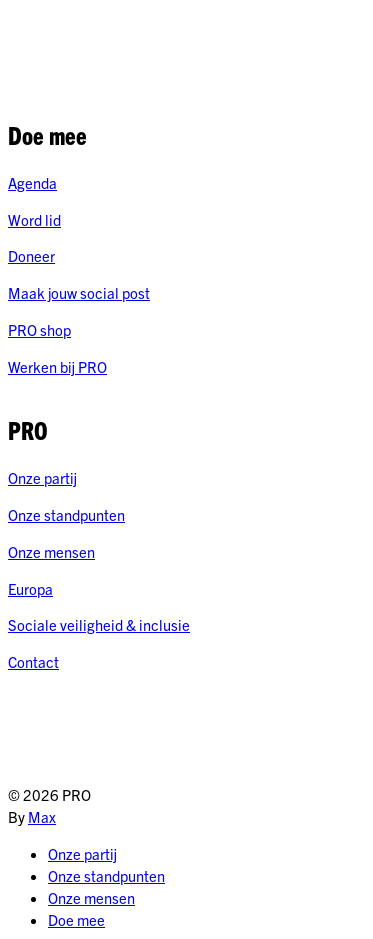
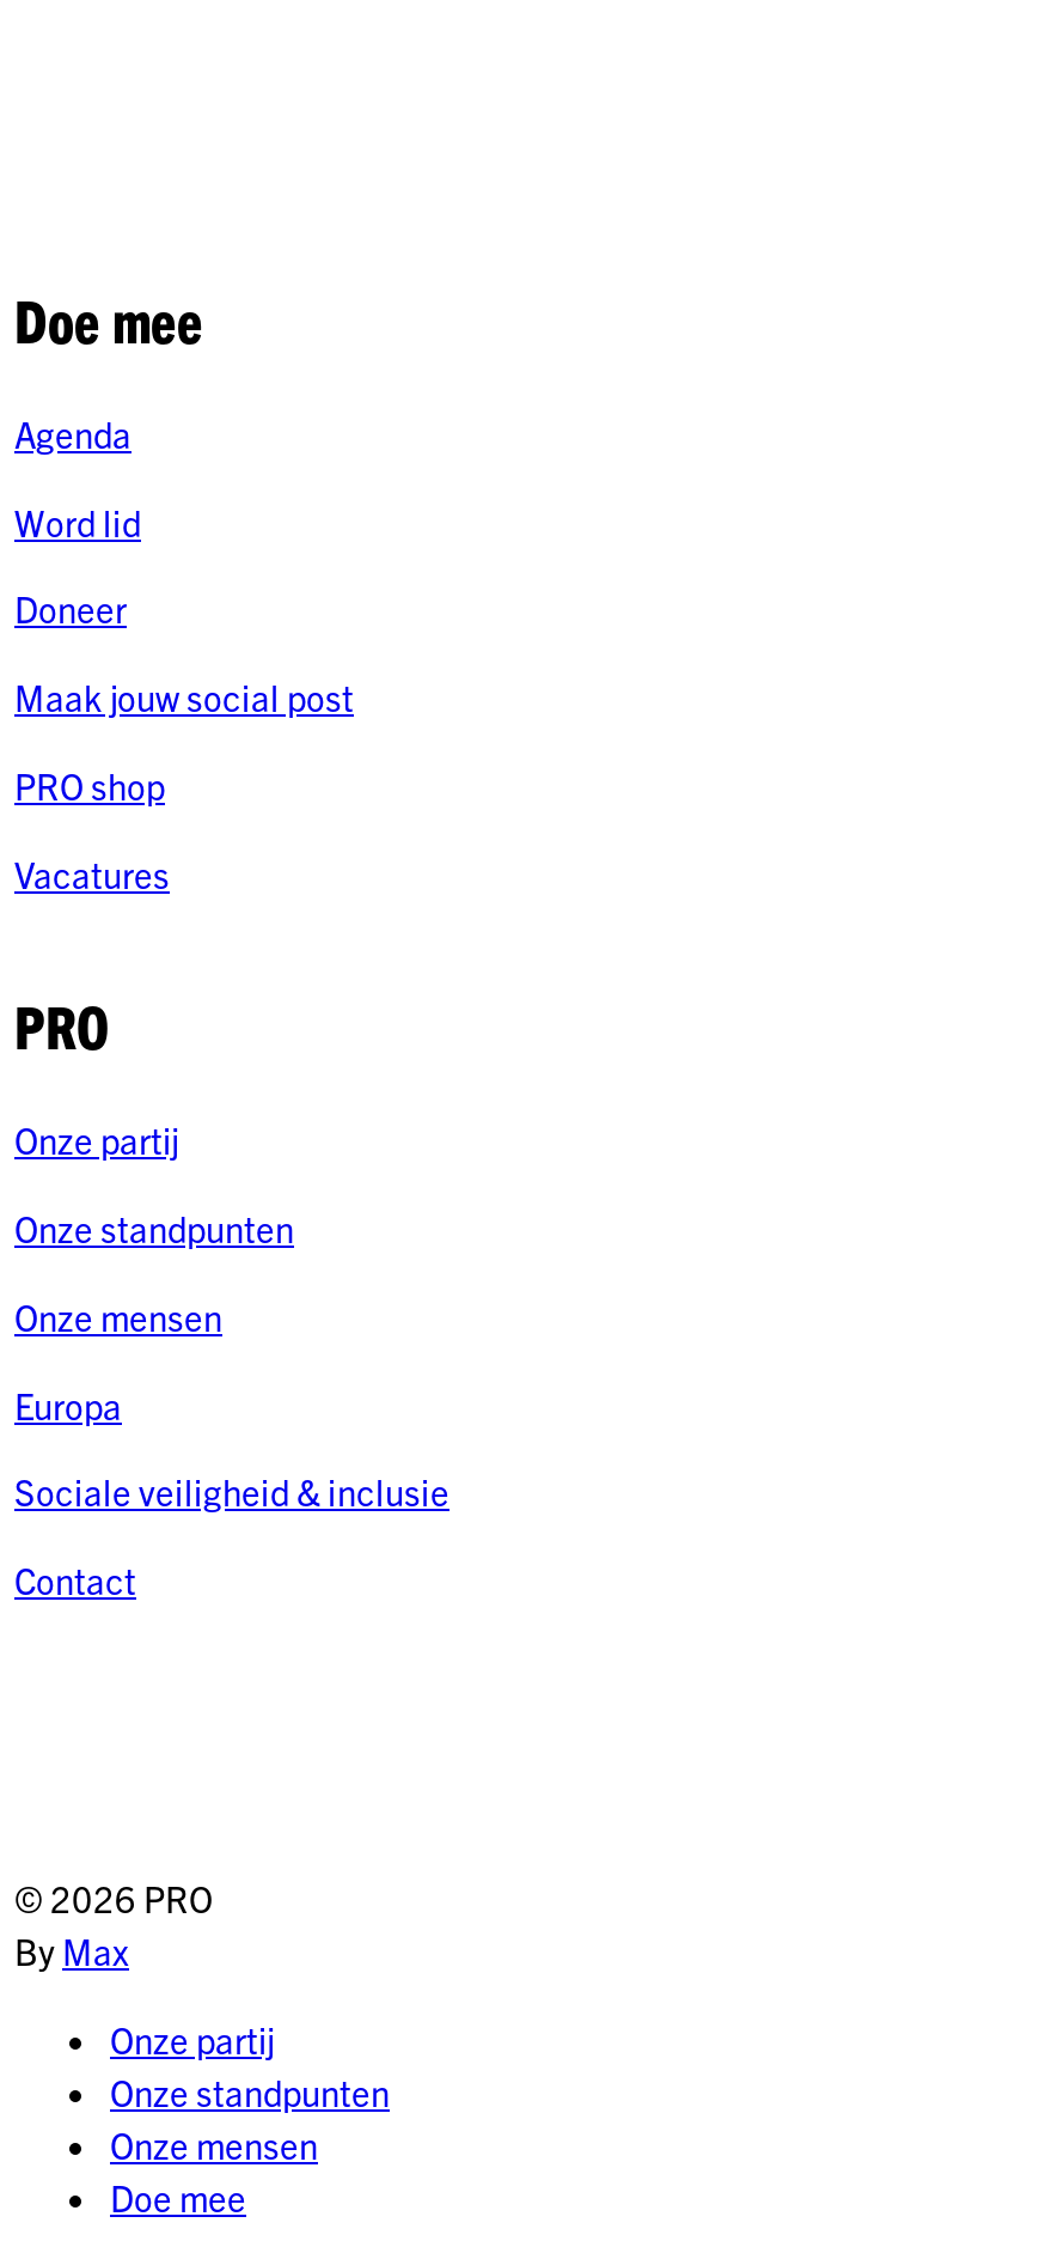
[8,357,107,376] Werken bij PRO -> [14,851,170,896] Vacatures

